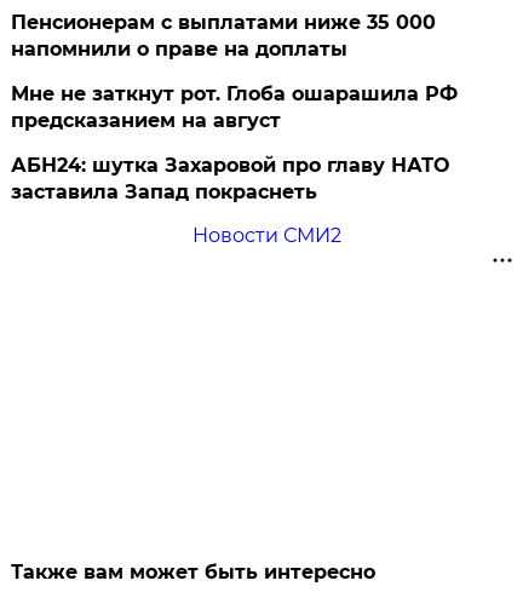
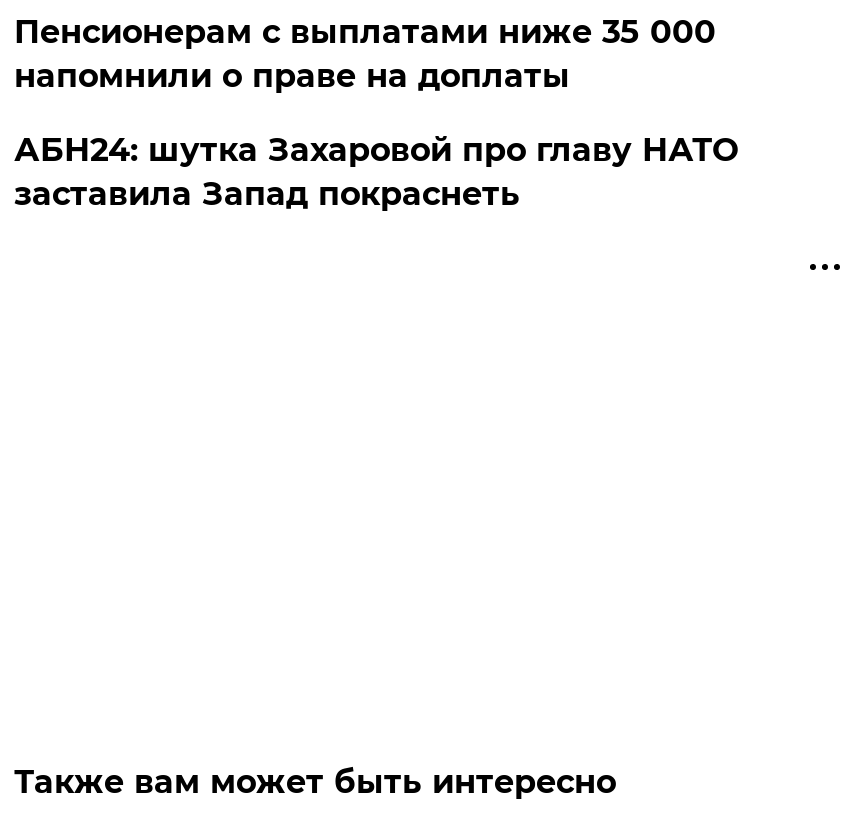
[11,82,458,132] Мне не заткнут рот. Глоба ошарашила РФ | предсказанием на август -> none
[192,224,341,247] Новости СМИ2 -> none

